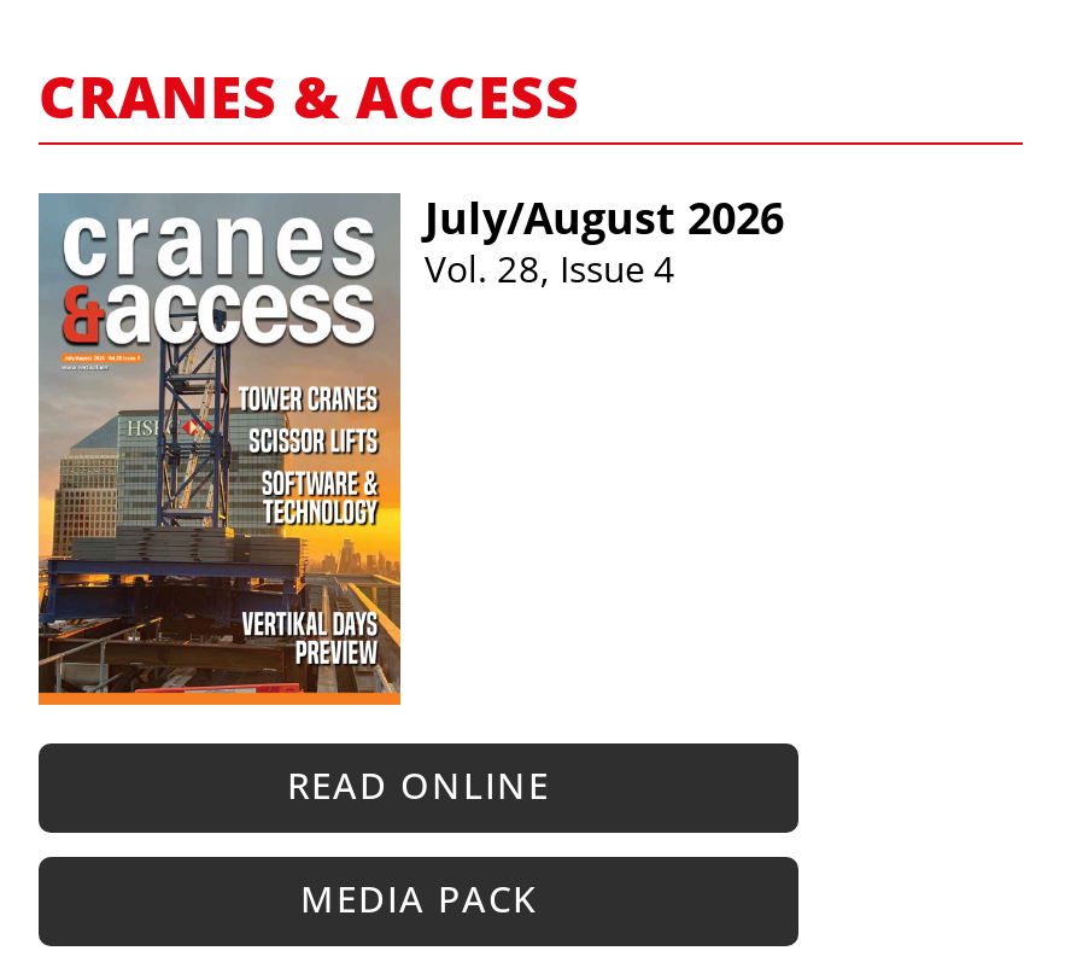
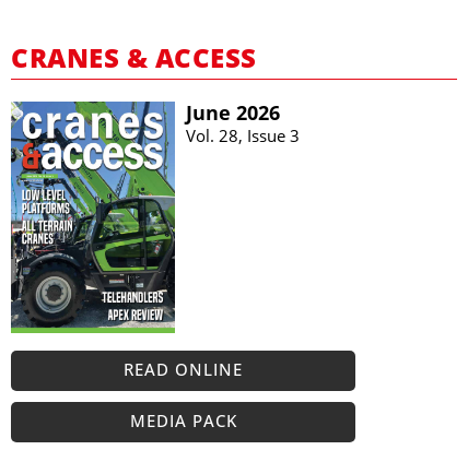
[36,188,784,707] [image] | July/August 2026 | Vol. 28, Issue 4 -> [10,99,300,334] [image] | June 2026 | Vol. 28, Issue 3

